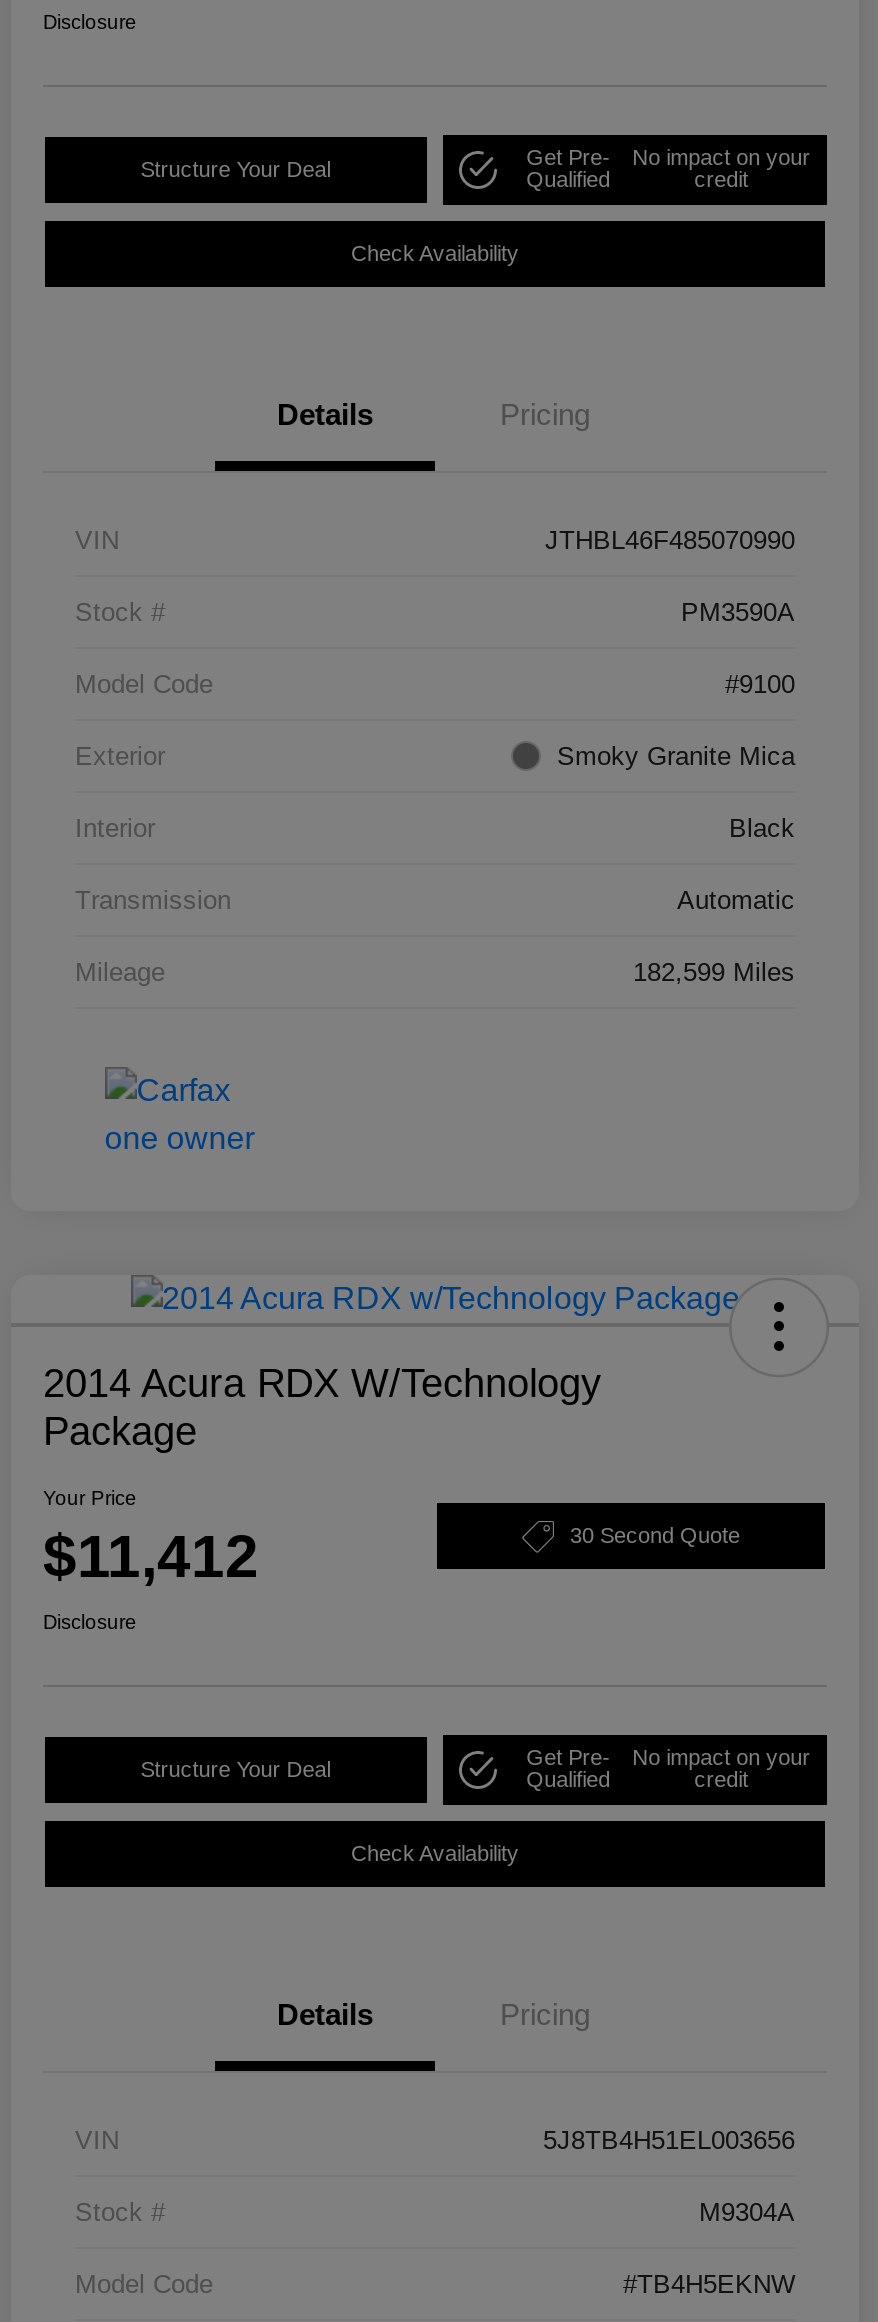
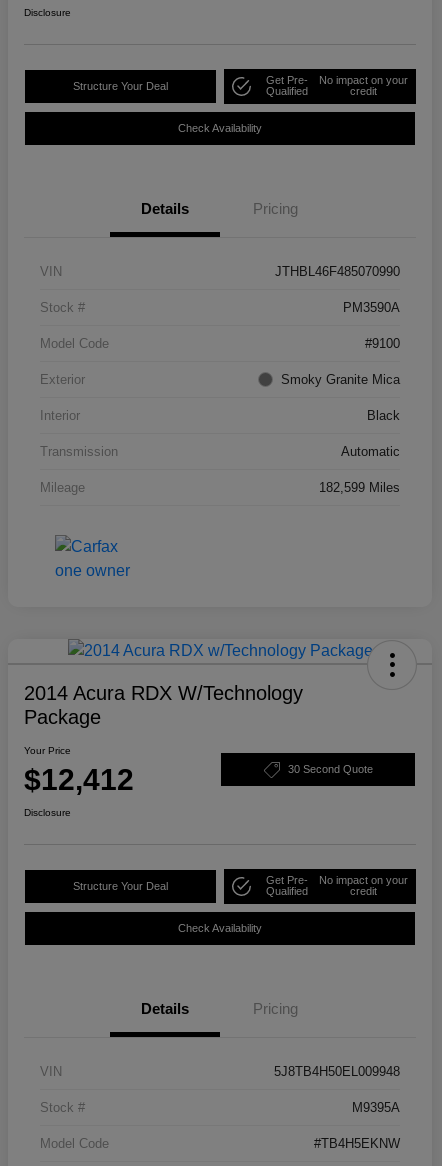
[43,1523,259,1589] $11,412 -> [24,763,134,796] $12,412
[543,2125,795,2155] 5J8TB4H51EL003656 -> [274,1064,400,1079] 5J8TB4H50EL009948
[699,2197,795,2227] M9304A -> [352,1100,400,1115] M9395A

